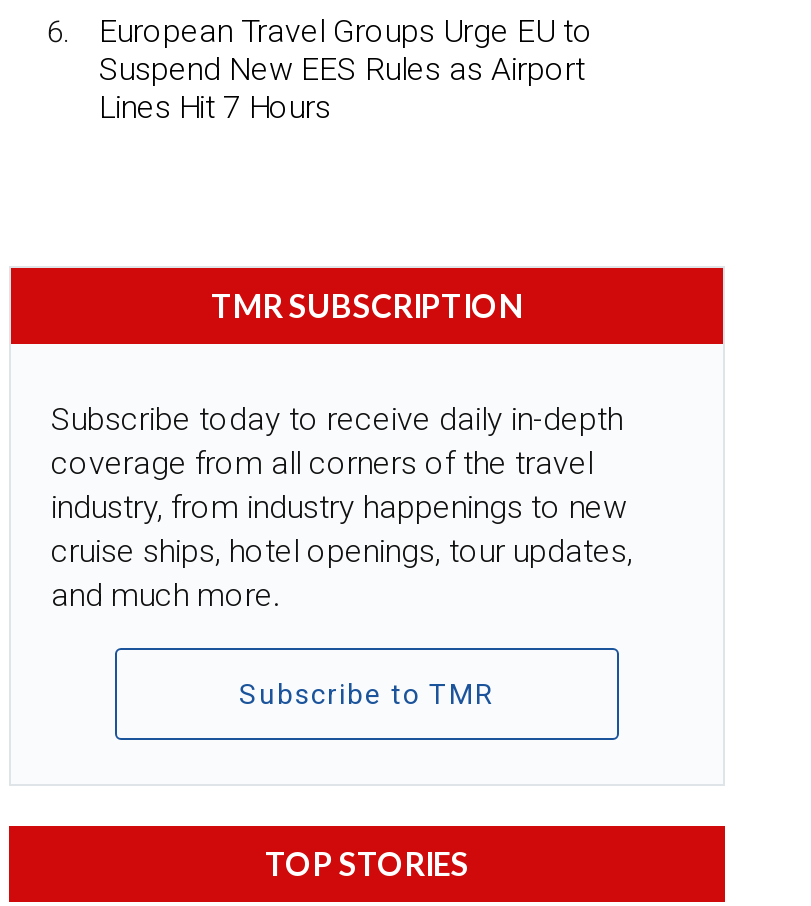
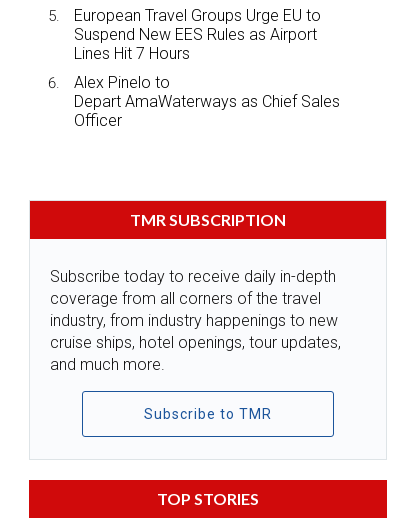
none -> [74,73,340,130] Alex Pinelo to | Depart AmaWaterways as Chief Sales | Officer

